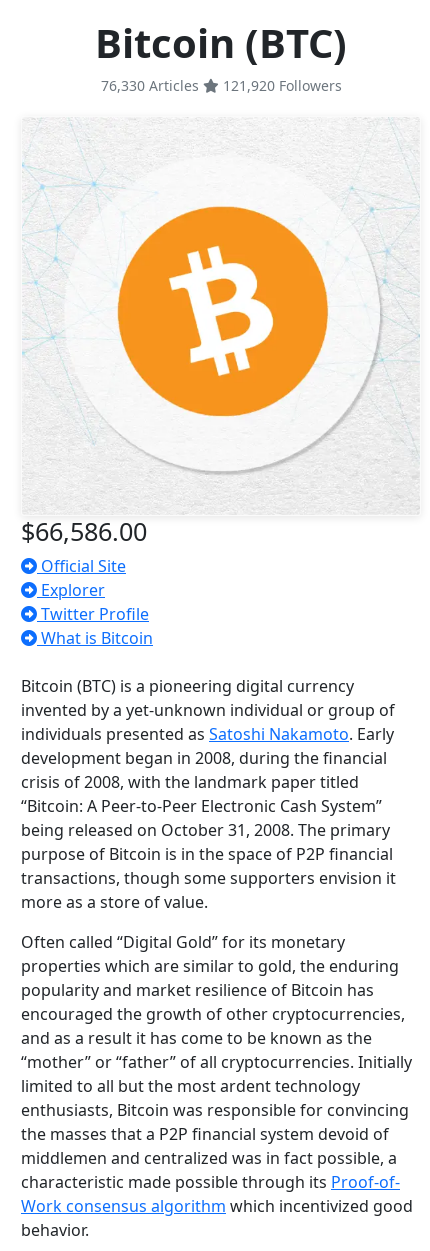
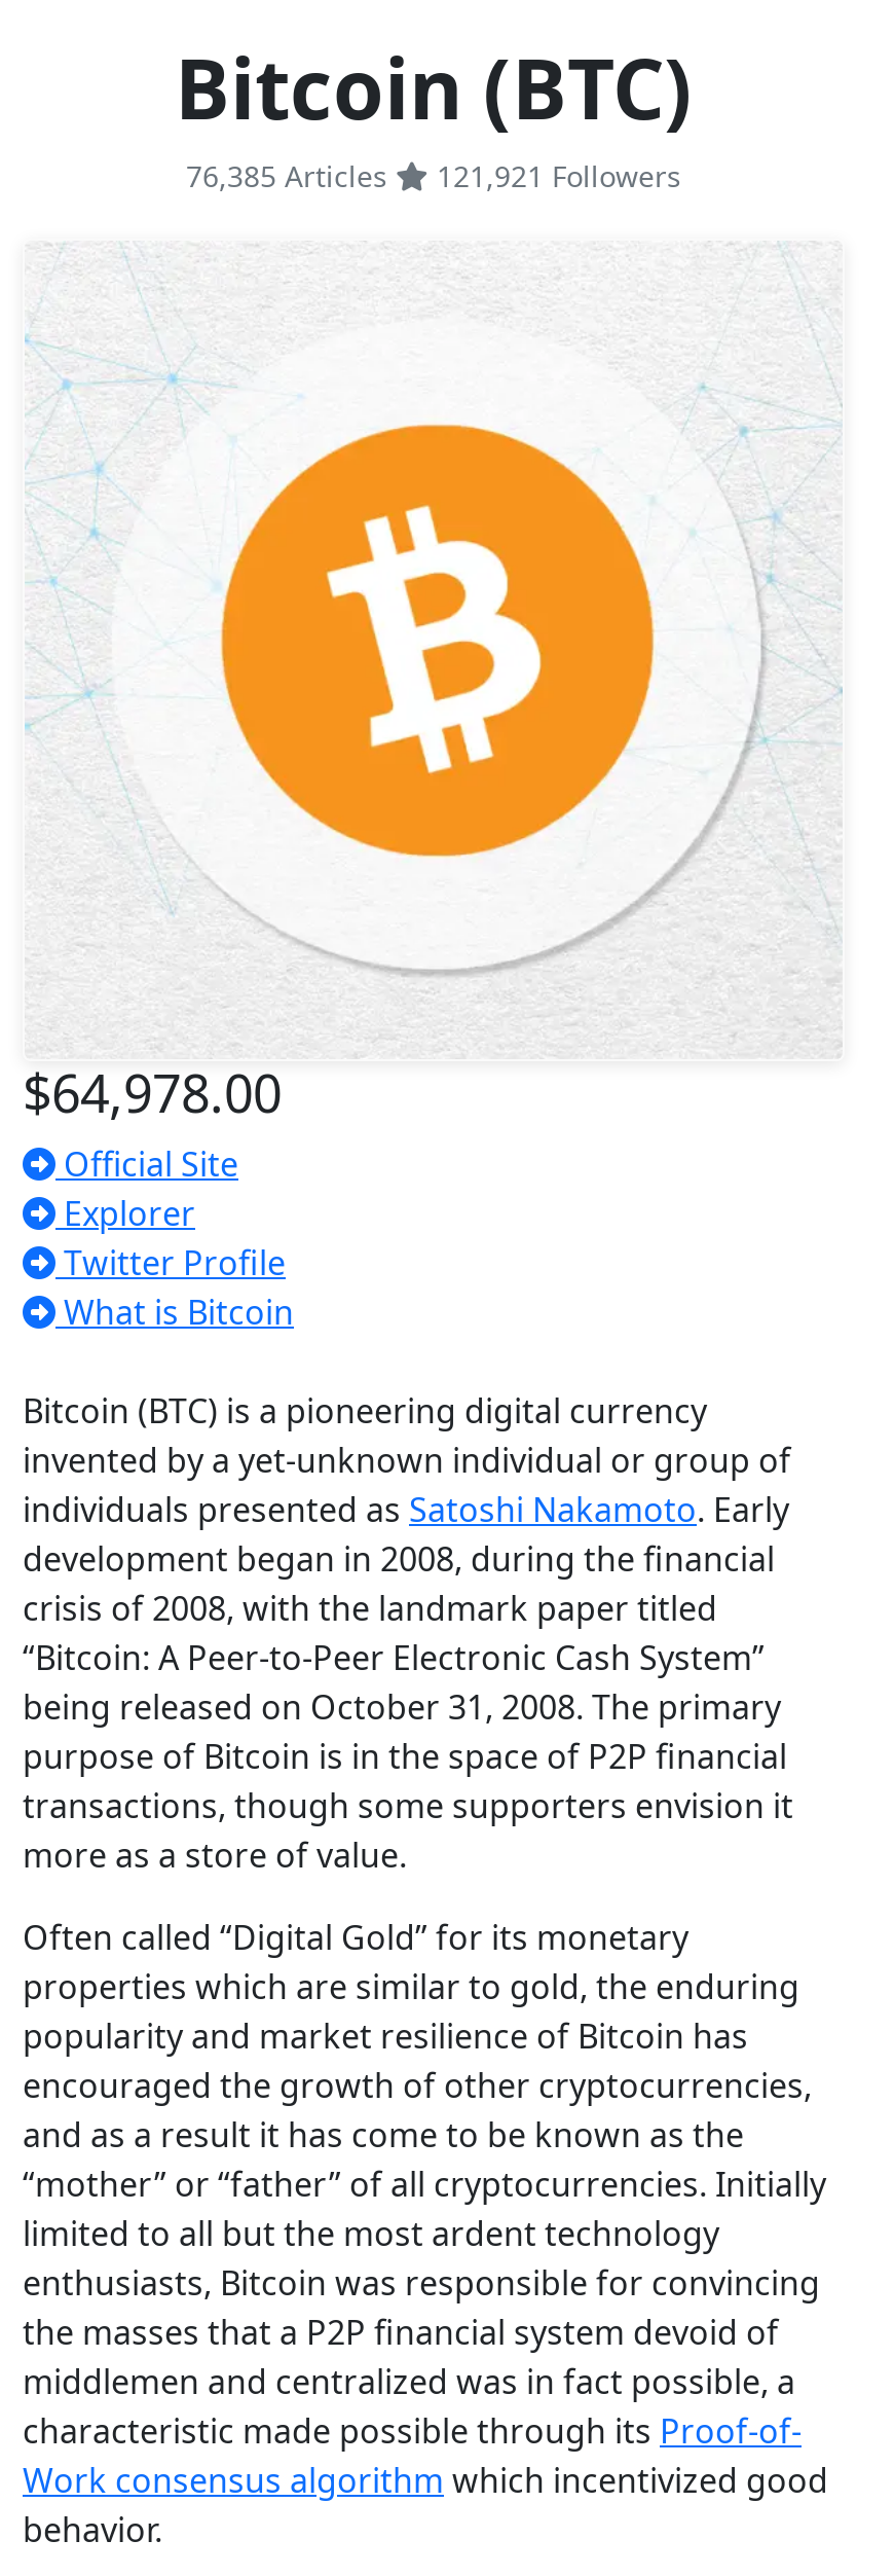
[100,76,202,95] 76,330 Articles -> [186,155,396,195] 76,385 Articles
[222,76,341,95] 121,920 Followers -> [437,155,681,195] 121,921 Followers
[21,514,147,548] $66,586.00 -> [23,1056,282,1126] $64,978.00

